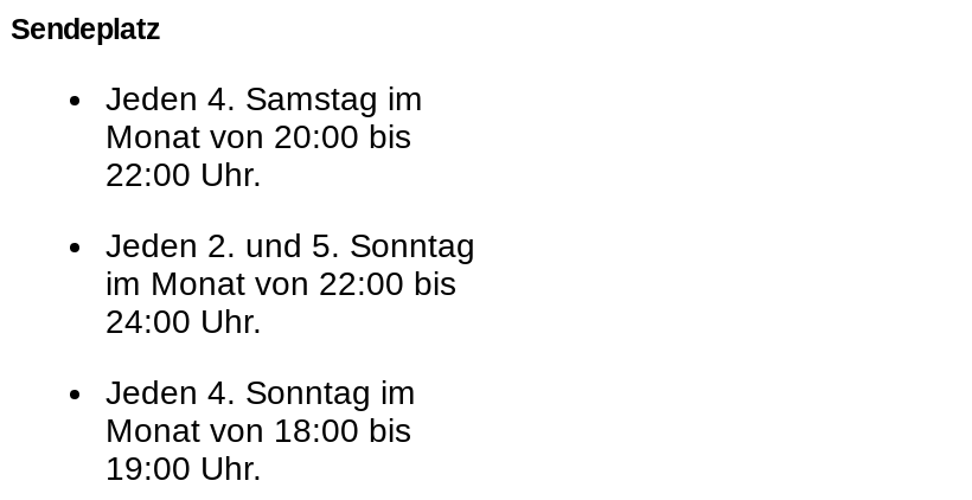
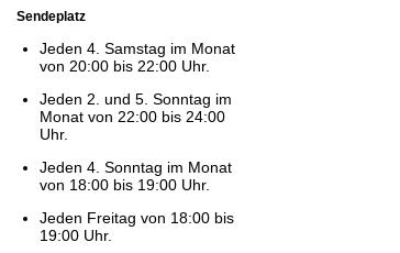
[105,80,475,450] Jeden 4. Samstag im | Monat von 20:00 bis | 22:00 Uhr. | Jeden 2. und 5. Sonntag | im Monat von 22:00 bis | 24:00 Uhr. | Jeden 4. Sonntag im | Monat von 18:00 bis -> [40,40,235,227] Jeden 4. Samstag im Monat | von 20:00 bis 22:00 Uhr. | Jeden 2. und 5. Sonntag im | Monat von 22:00 bis 24:00 | Uhr. | Jeden 4. Sonntag im Monat | von 18:00 bis 19:00 Uhr. | Jeden Freitag von 18:00 bis

